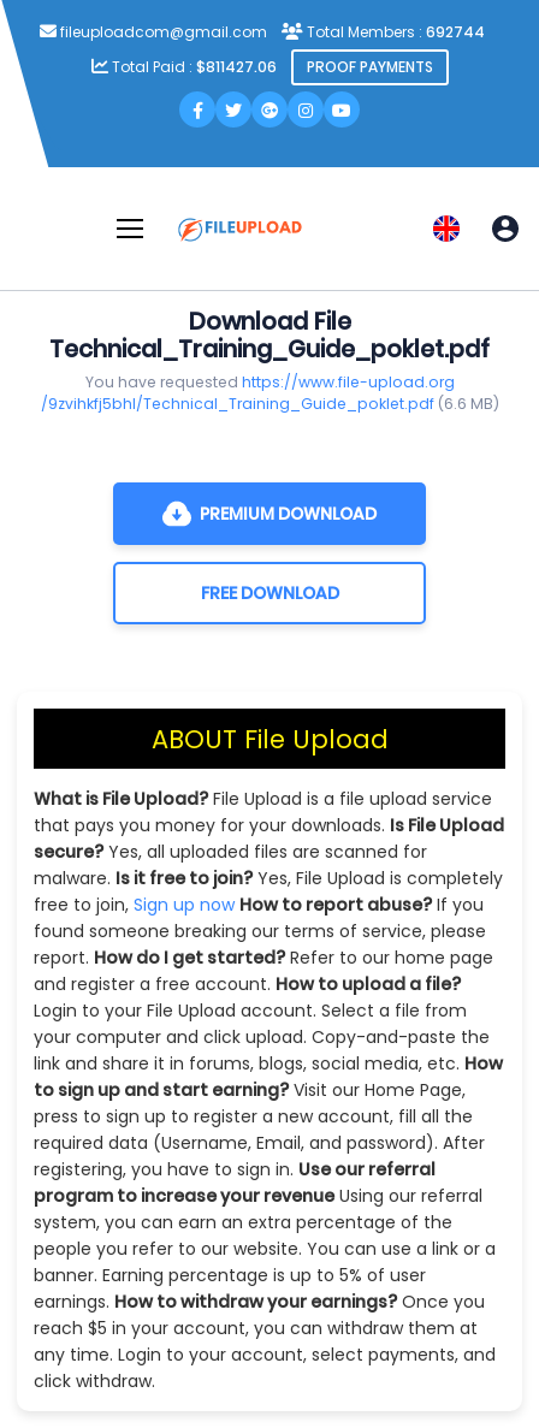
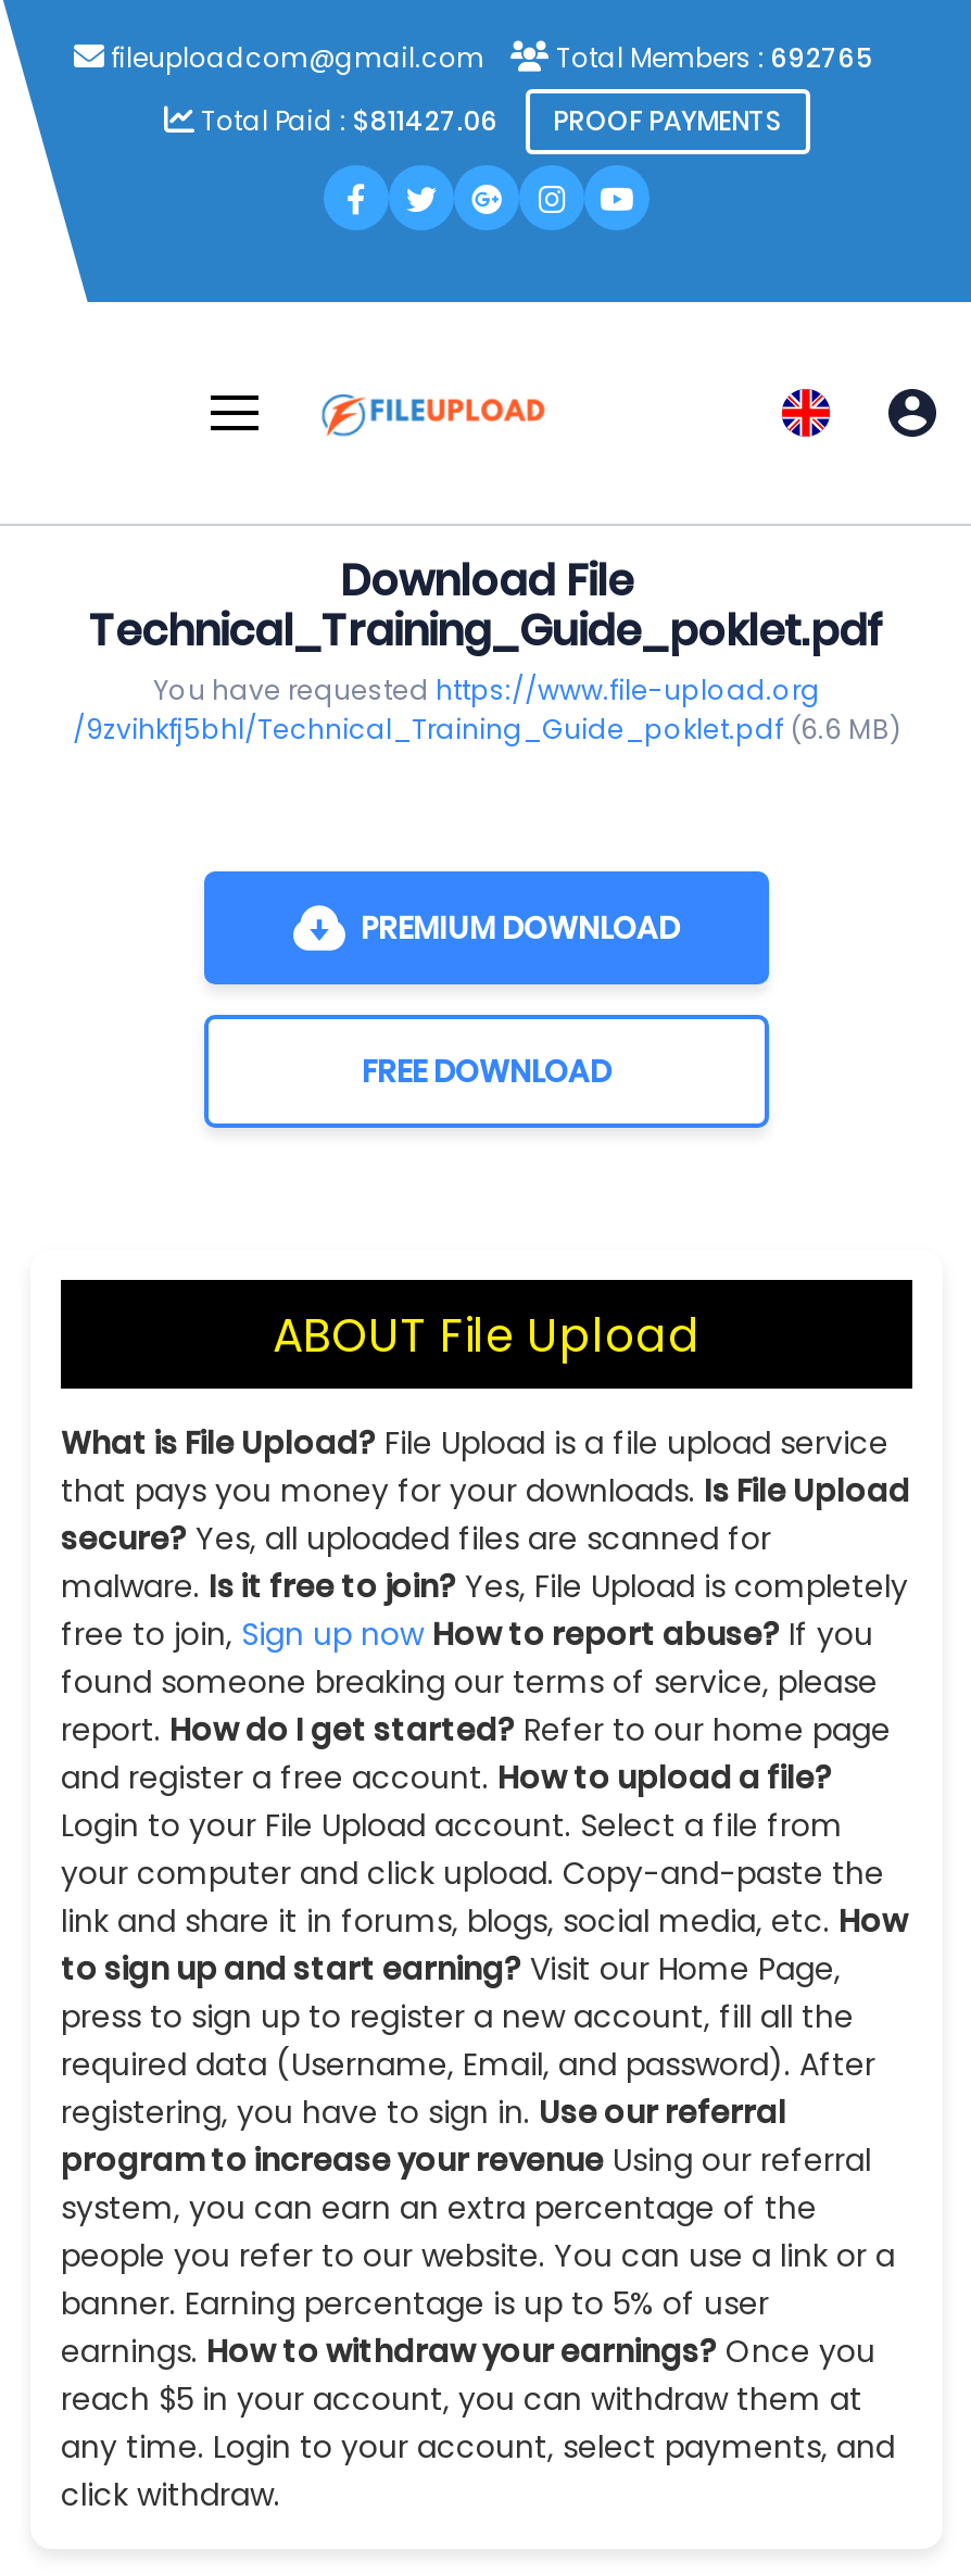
[303,22,485,42] Total Members : 692744 -> [550,39,873,76] Total Members : 692765

